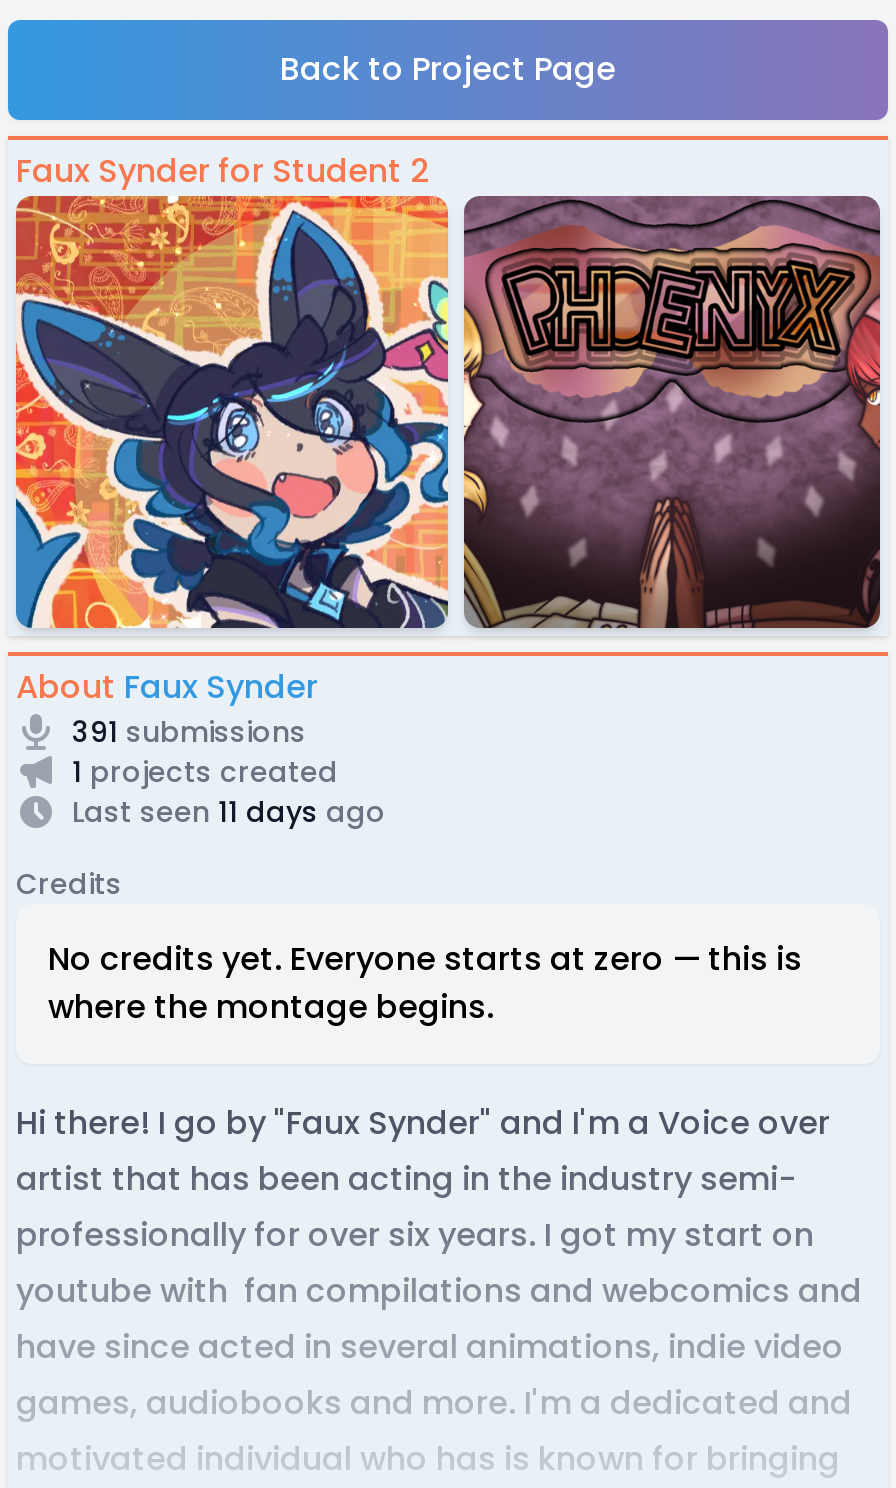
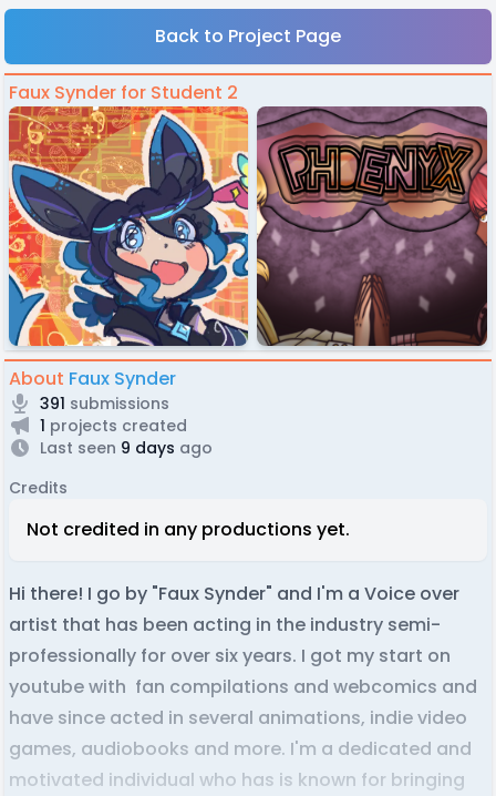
[72,792,386,832] Last seen 11 days ago -> [40,437,213,459] Last seen 9 days ago
[48,936,802,1030] No credits yet. Everyone starts at zero — this is | where the montage begins. -> [27,517,350,542] Not credited in any productions yet.

